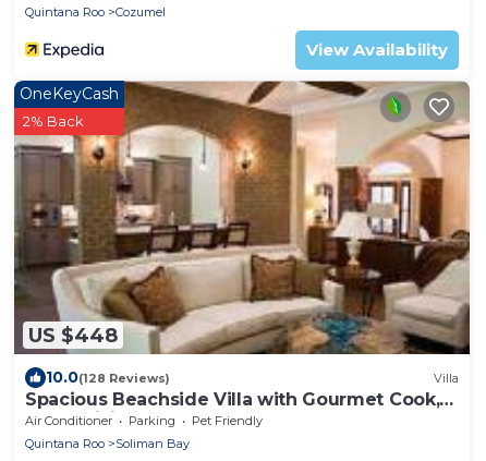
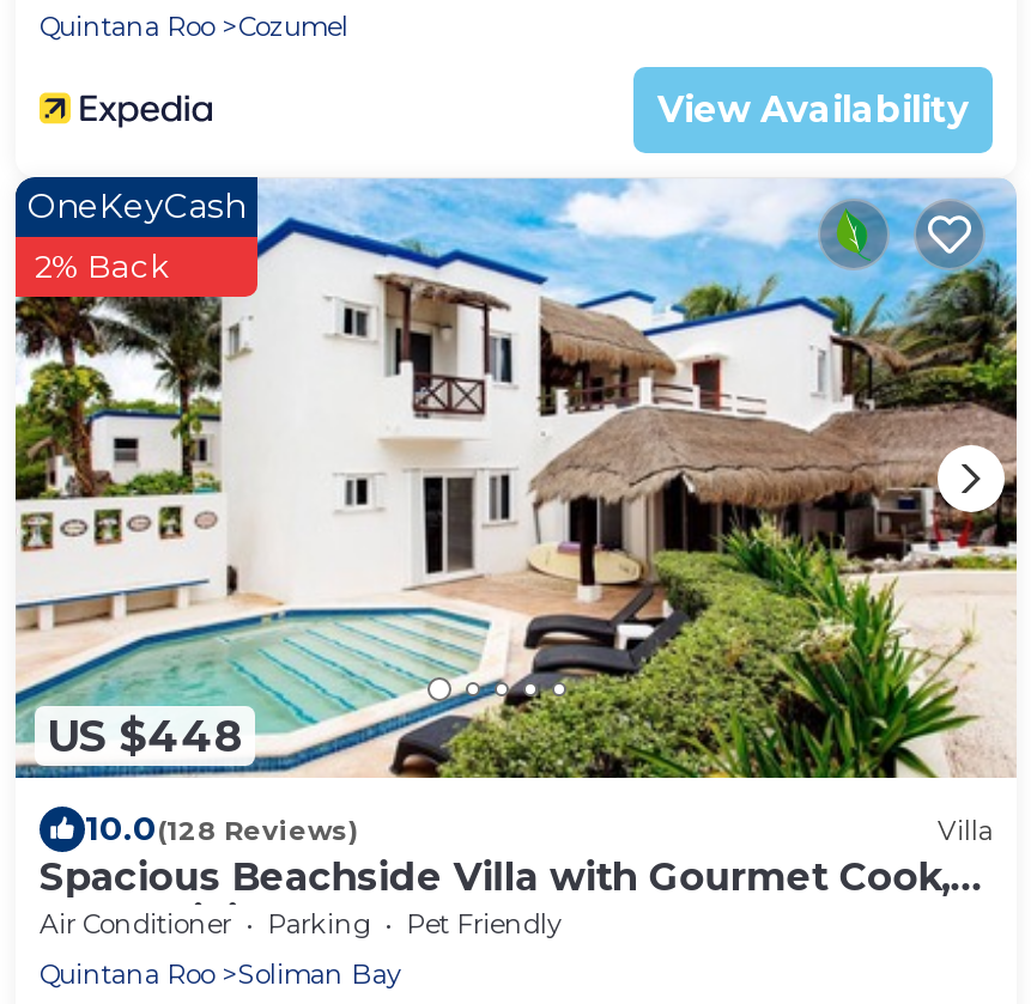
[13,80,471,355] [image] -> [13,177,1019,780] [image]

